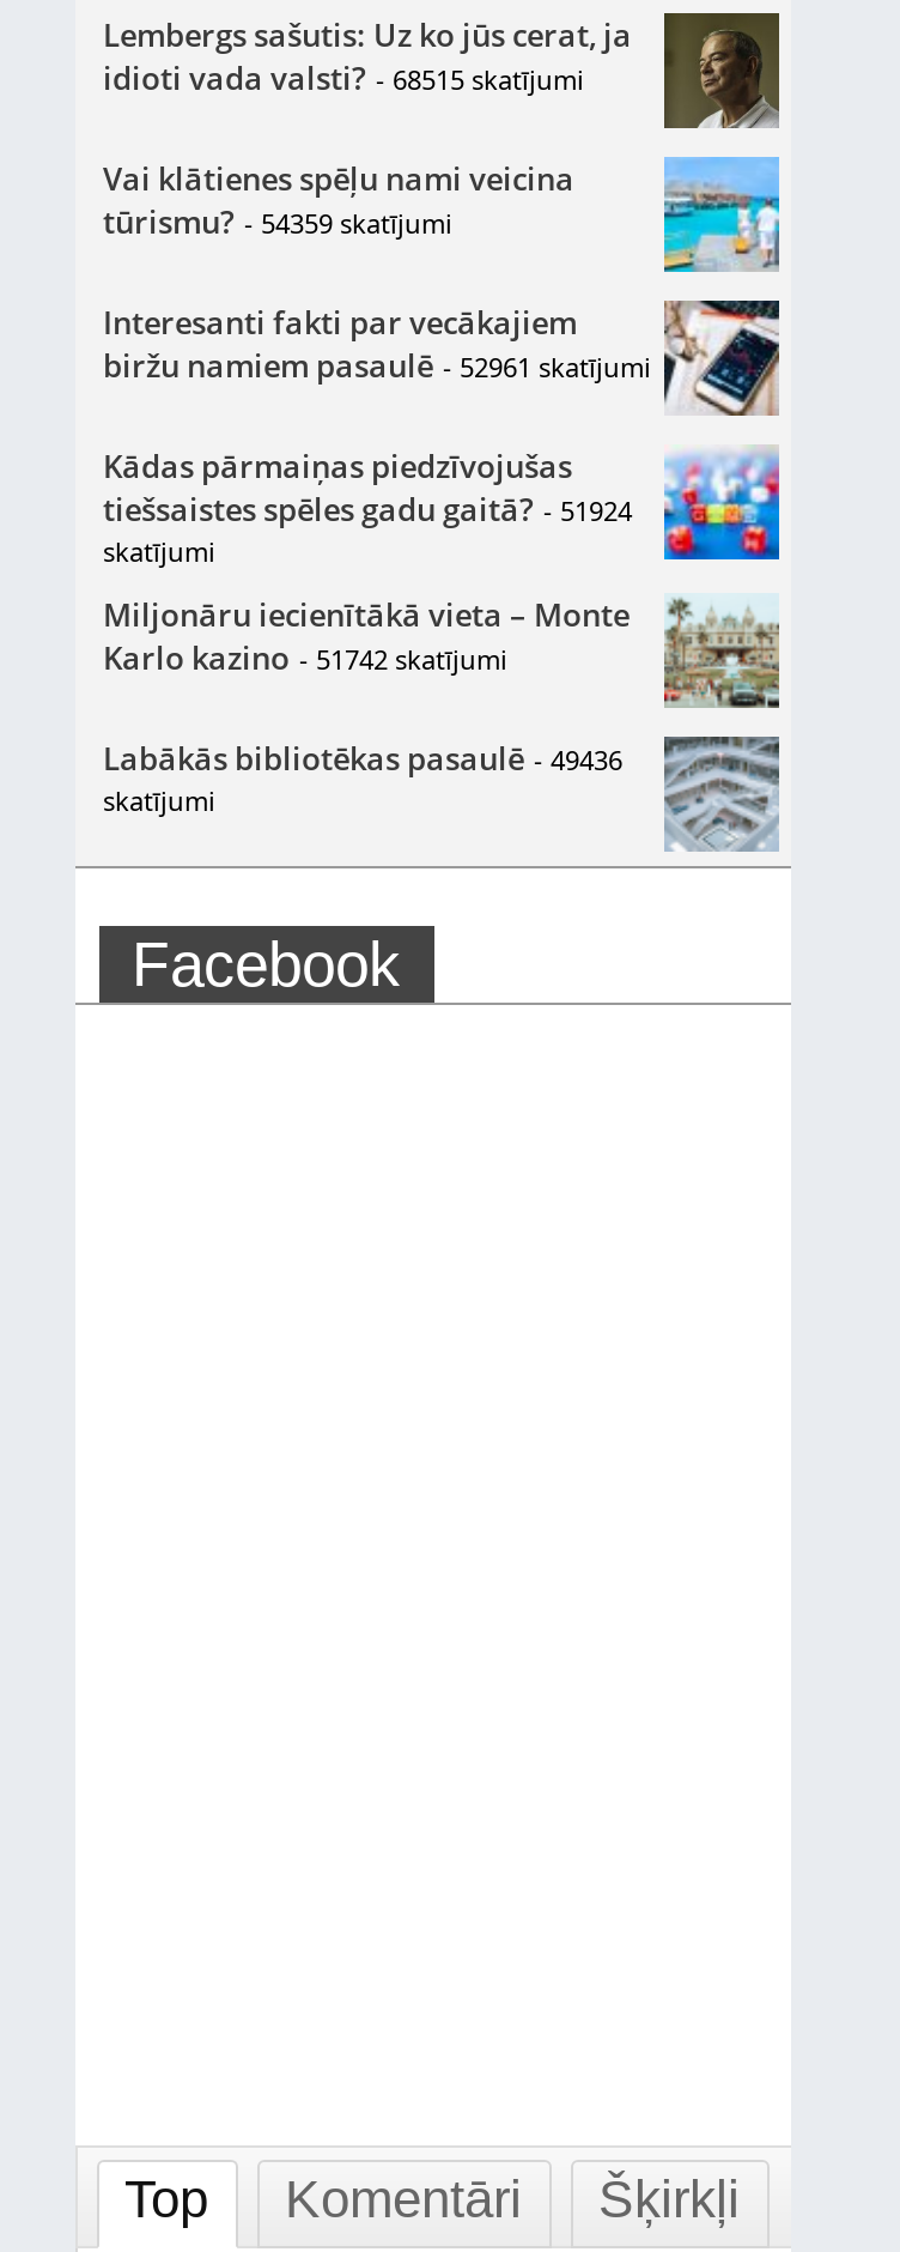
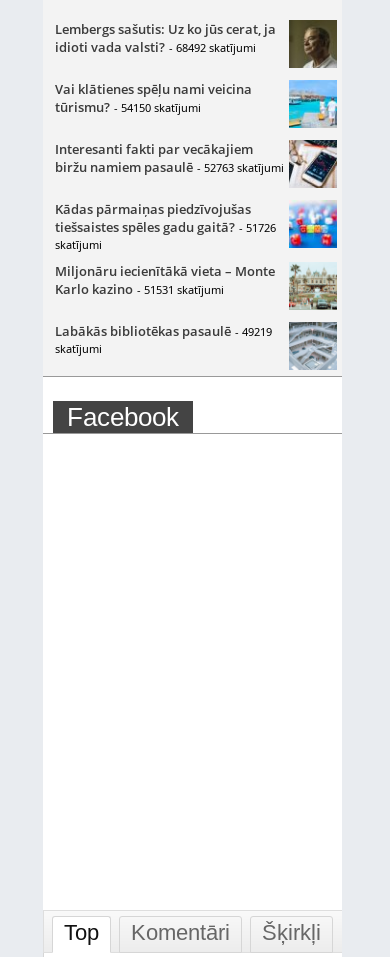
[103,56,584,99] idioti vada valsti? - 68515 skatījumi -> [54,38,255,56] idioti vada valsti? - 68492 skatījumi
[103,200,452,243] tūrismu? - 54359 skatījumi -> [54,98,200,116] tūrismu? - 54150 skatījumi
[103,344,651,387] biržu namiem pasaulē - 52961 skatījumi -> [54,158,283,176] biržu namiem pasaulē - 52763 skatījumi
[103,488,632,531] tiešsaistes spēles gadu gaitā? - 51924 -> [54,218,275,236] tiešsaistes spēles gadu gaitā? - 51726
[103,636,507,679] Karlo kazino - 51742 skatījumi -> [54,280,223,298] Karlo kazino - 51531 skatījumi
[103,737,622,780] Labākās bibliotēkas pasaulē - 49436 -> [54,322,271,340] Labākās bibliotēkas pasaulē - 49219

